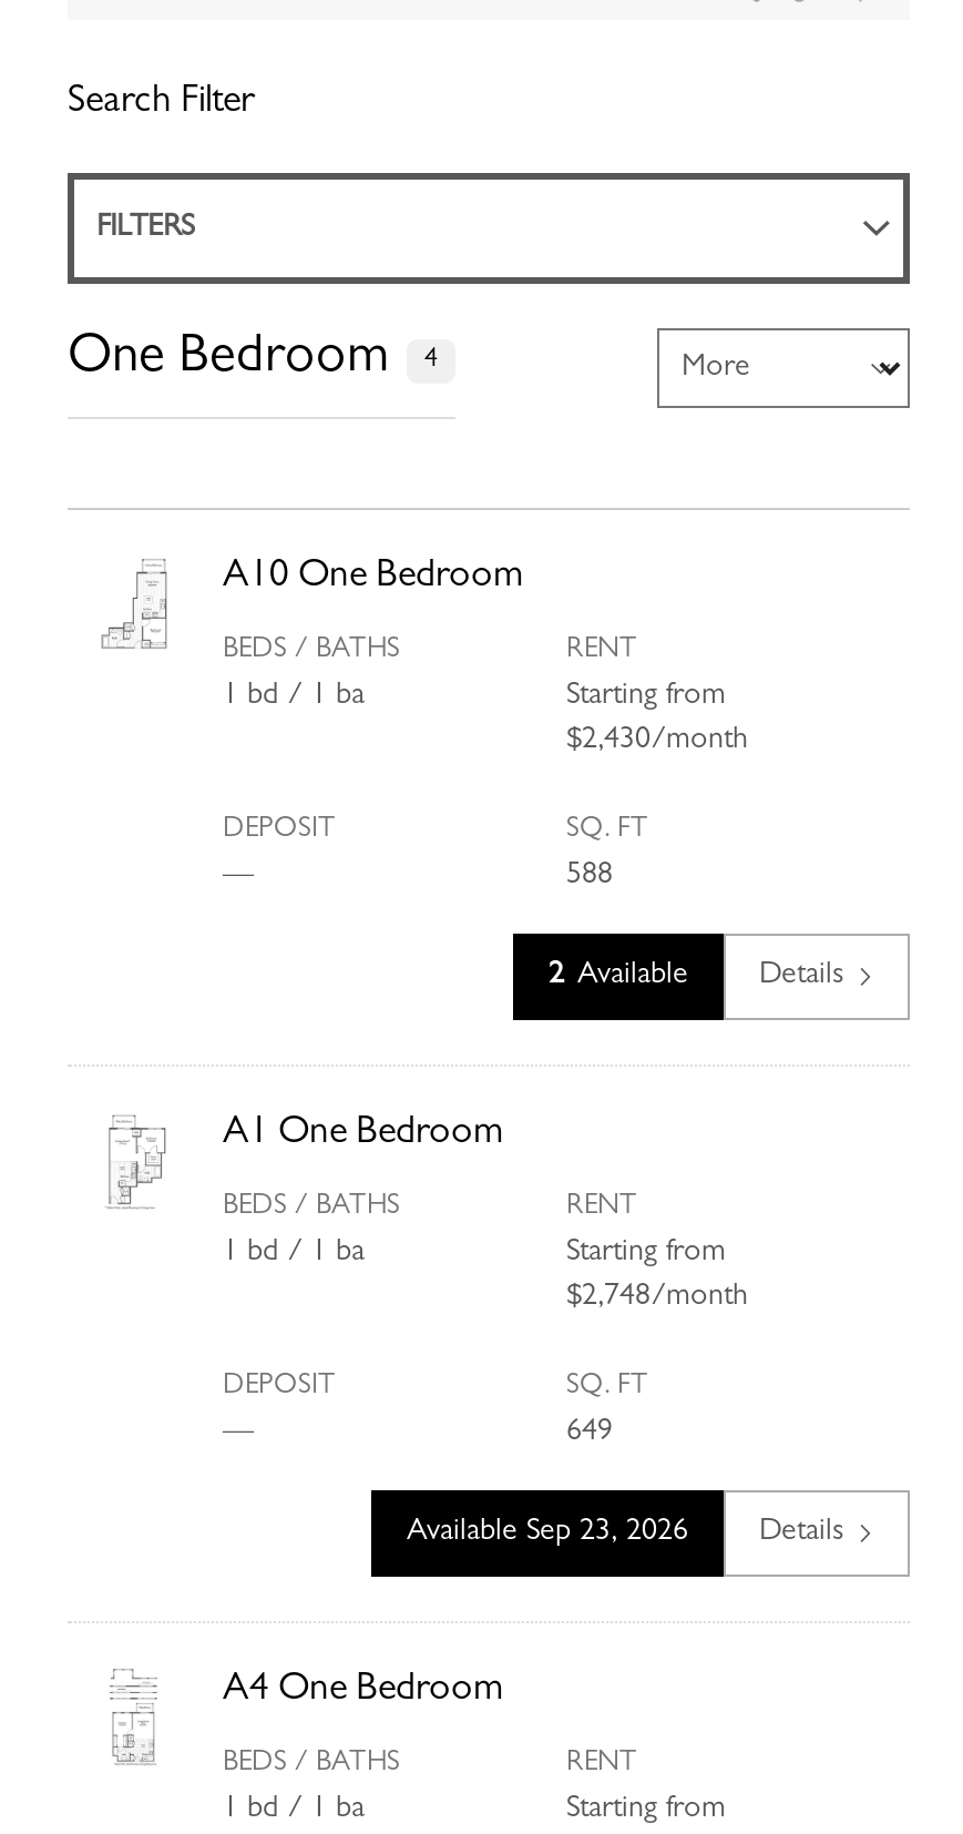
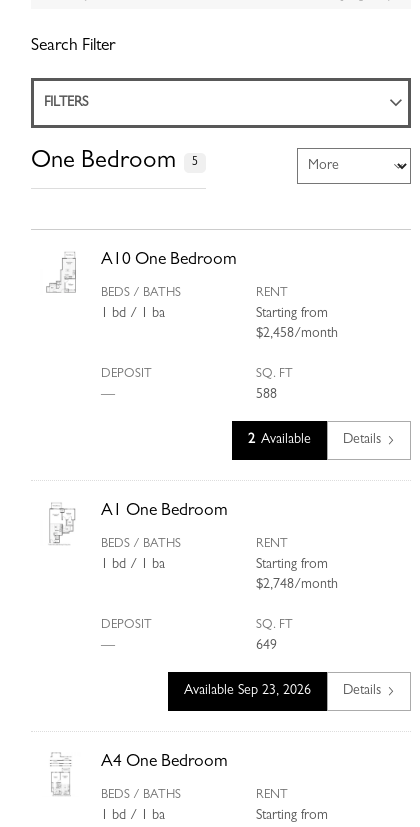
[68,333,438,388] One Bedroom 4 -> [31,150,198,175] One Bedroom 5
[566,725,748,756] $2,430/month -> [256,327,338,341] $2,458/month

